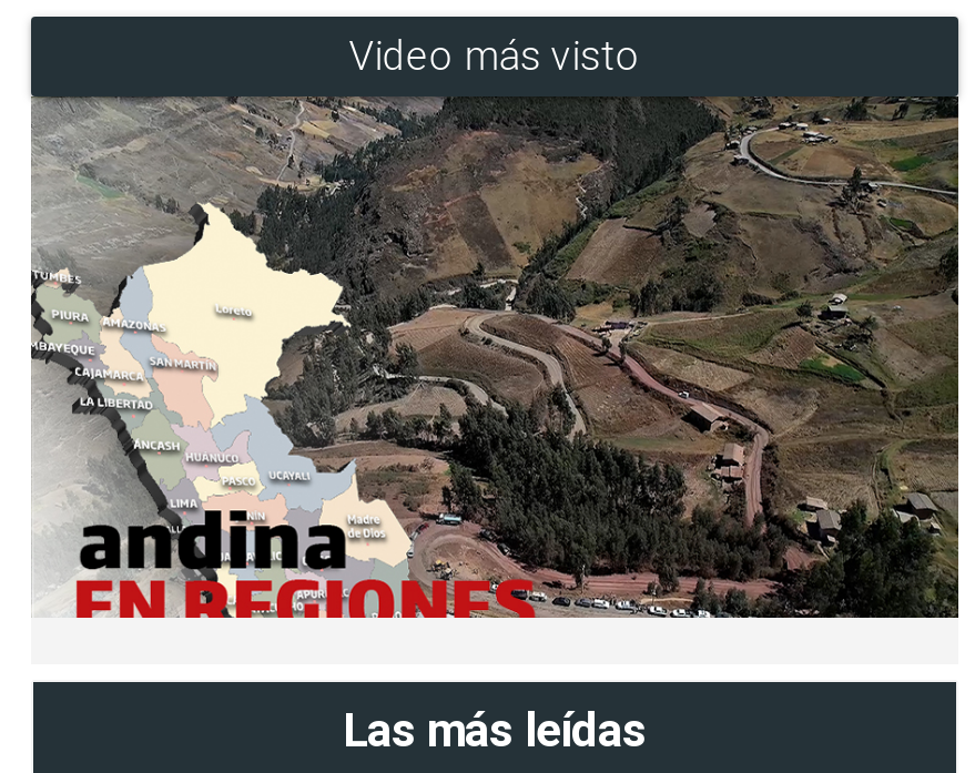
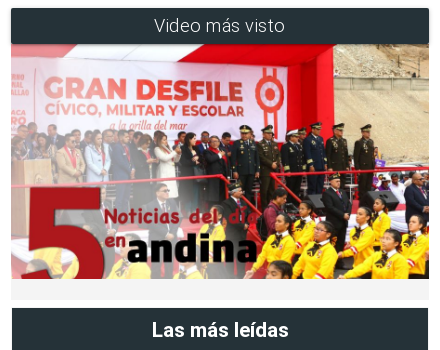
[29,96,961,620] [image] -> [11,43,430,280] [image]

